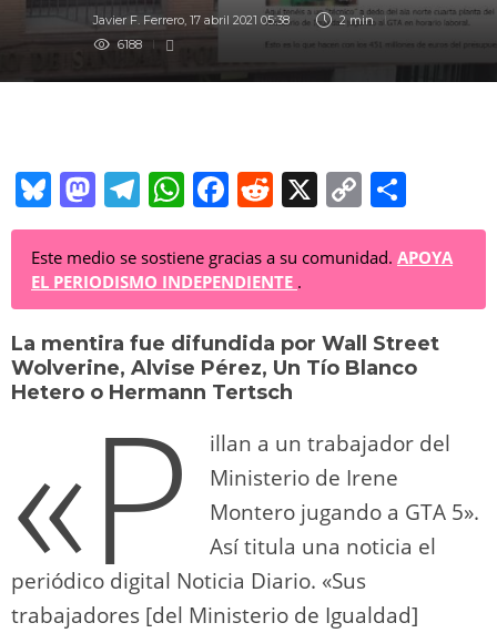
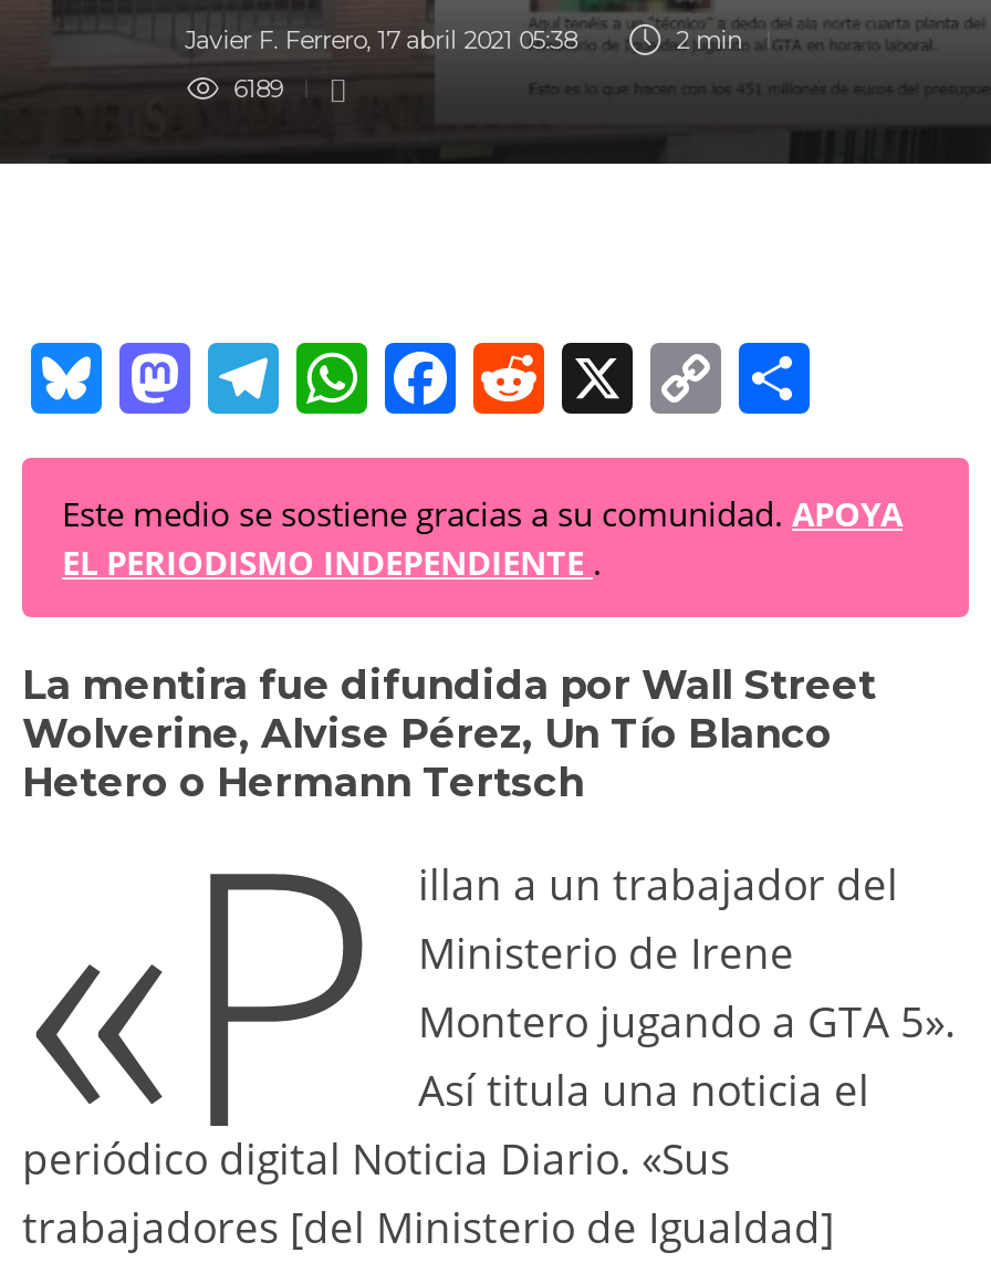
[114,37,142,52] 6188 -> [227,73,282,104] 6189

